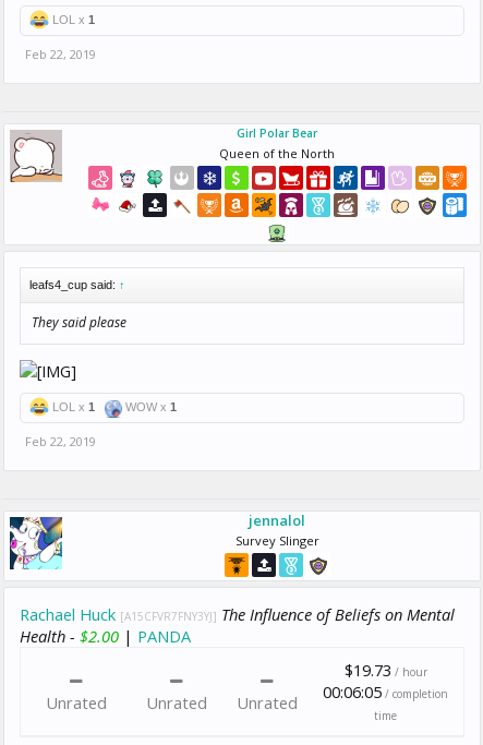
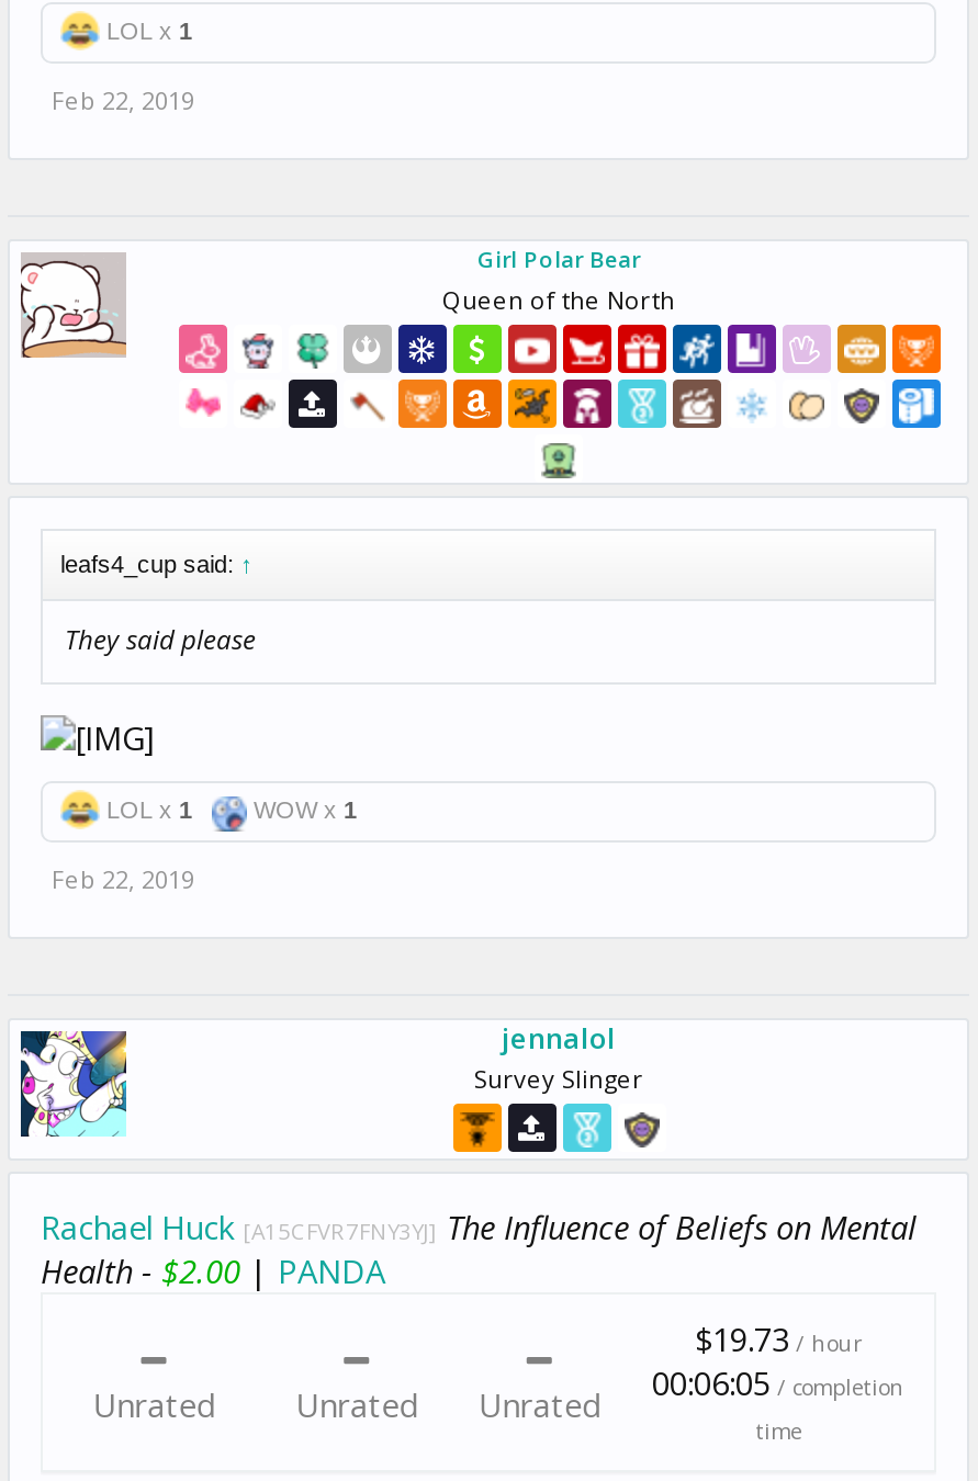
[10,136,56,178] [image] -> [21,259,115,347] [image]

